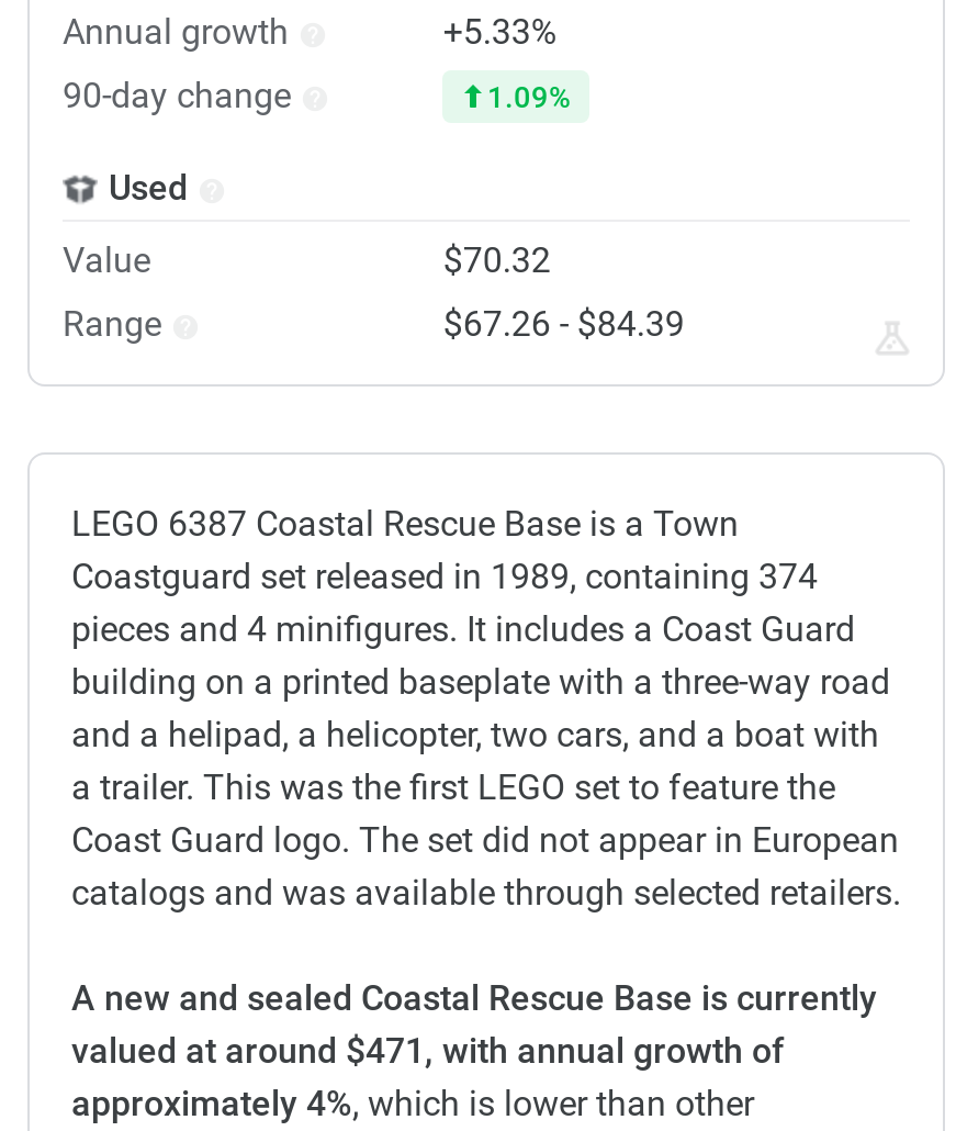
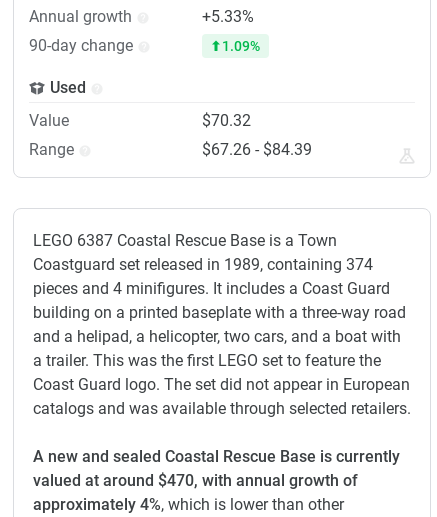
[71,1030,785,1072] valued at around $471, with annual growth of -> [33,471,358,490] valued at around $470, with annual growth of

